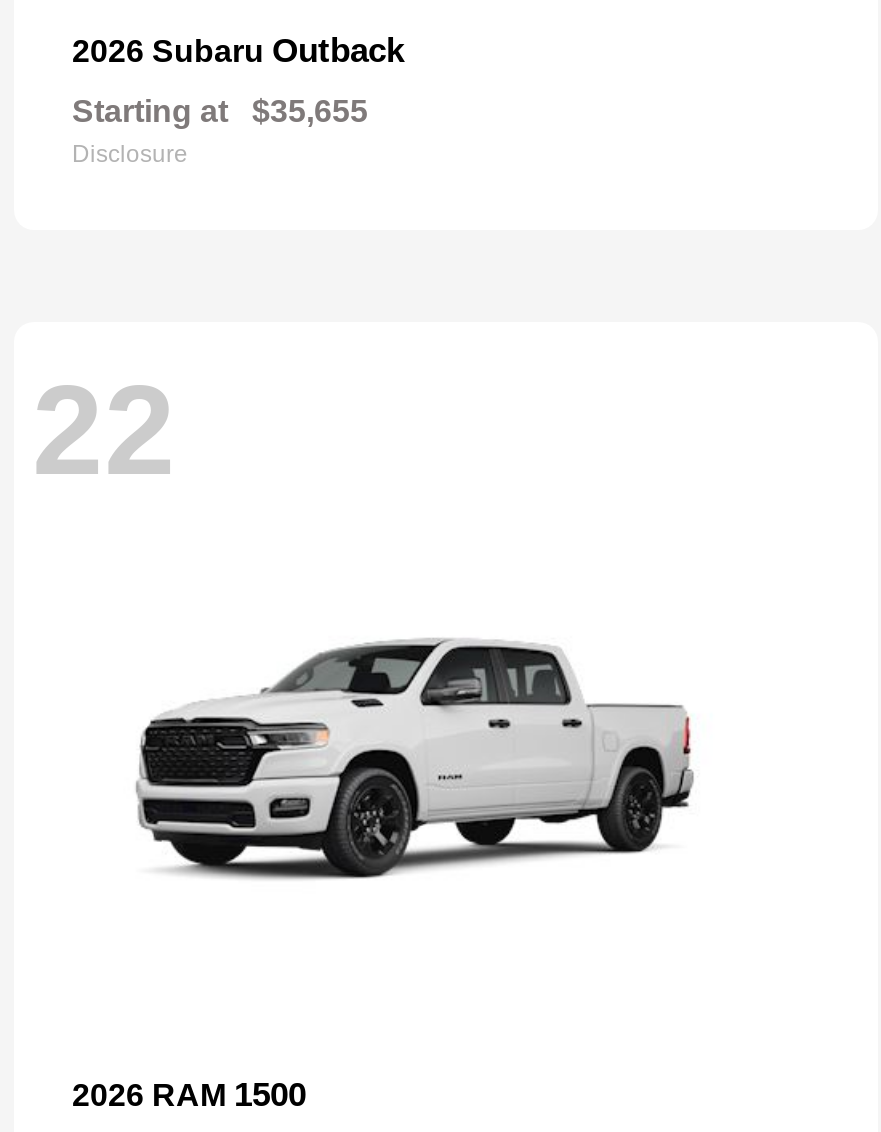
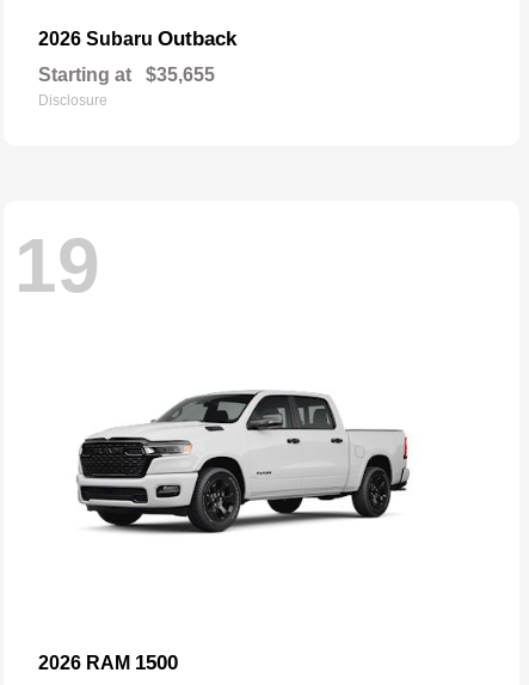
[32,358,176,502] 22 -> [14,222,100,308] 19

